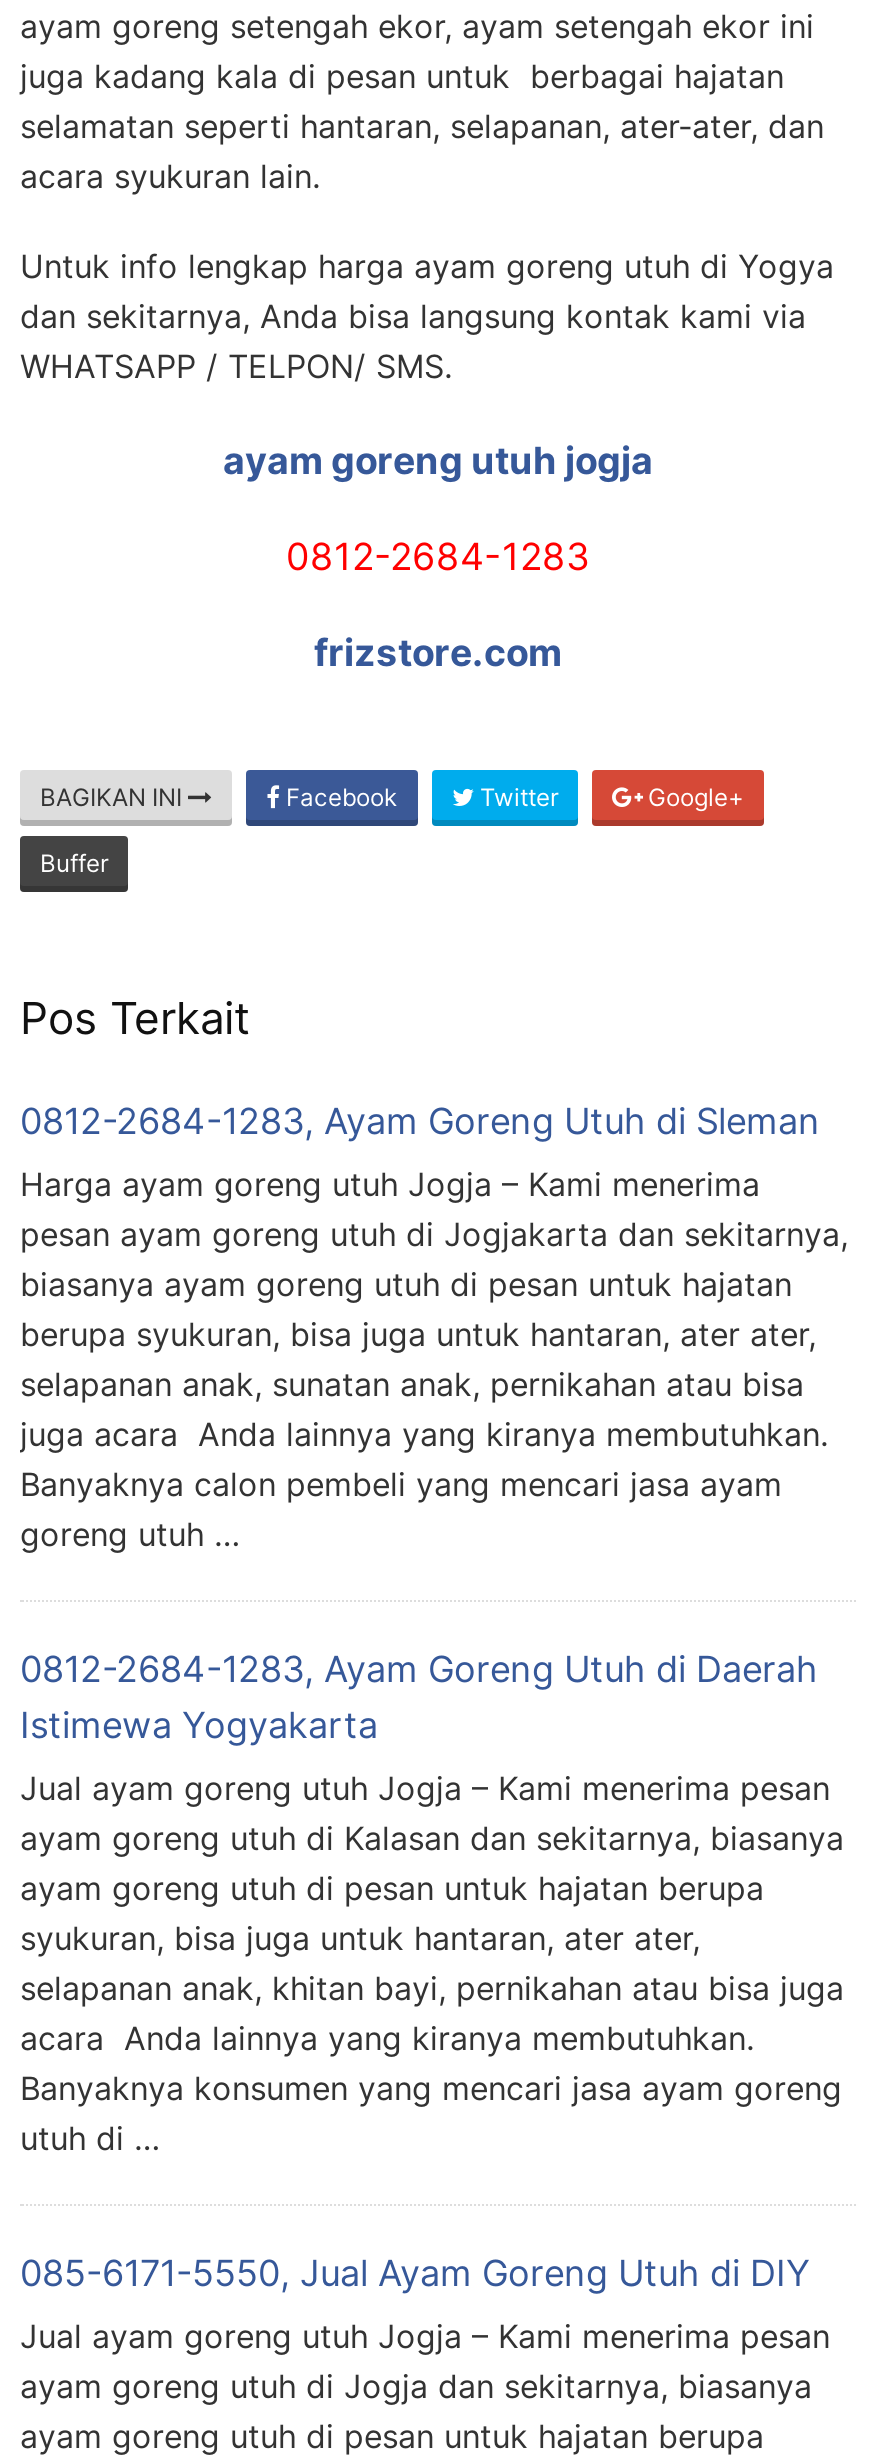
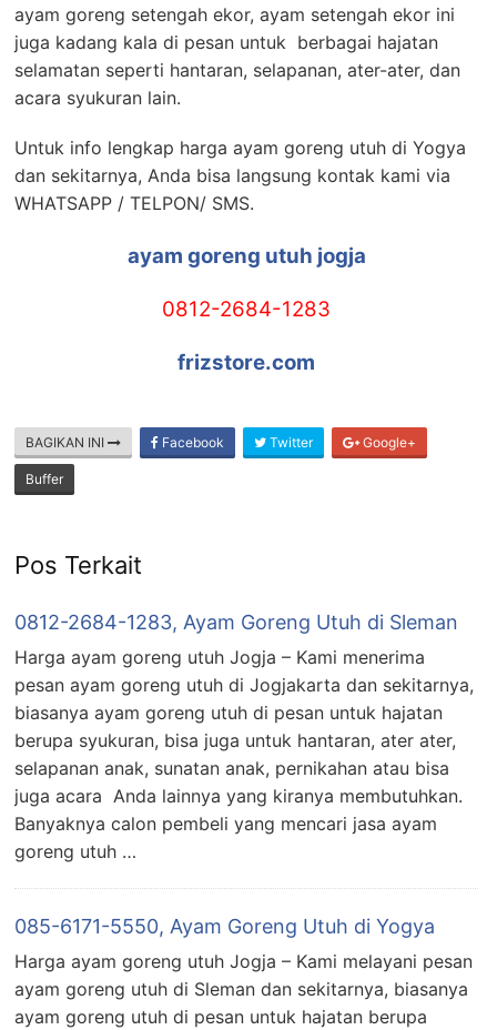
[20,1647,844,2405] 0812-2684-1283, Ayam Goreng Utuh di Daerah | Istimewa Yogyakarta | Jual ayam goreng utuh Jogja – Kami menerima pesan | ayam goreng utuh di Kalasan dan sekitarnya, biasanya | ayam goreng utuh di pesan untuk hajatan berupa | syukuran, bisa juga untuk hantaran, ater ater, | selapanan anak, khitan bayi, pernikahan atau bisa juga | acara Anda lainnya yang kiranya membutuhkan. | Banyaknya konsumen yang mencari jasa ayam goreng | utuh di … | 085-6171-5550, Jual Ayam Goreng Utuh di DIY | Jual ayam goreng utuh Jogja – Kami menerima pesan | ayam goreng utuh di Jogja dan sekitarnya, biasanya -> [14,914,473,1000] 085-6171-5550, Ayam Goreng Utuh di Yogya | Harga ayam goreng utuh Jogja – Kami melayani pesan | ayam goreng utuh di Sleman dan sekitarnya, biasanya

